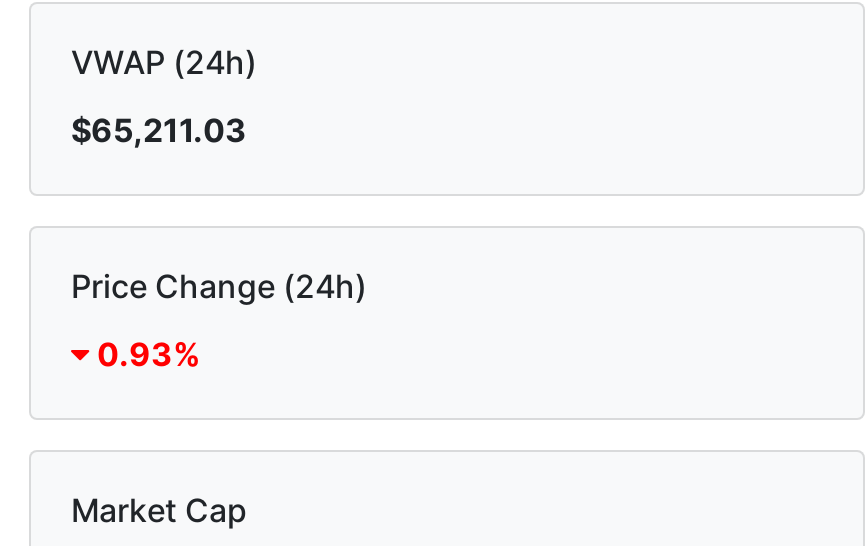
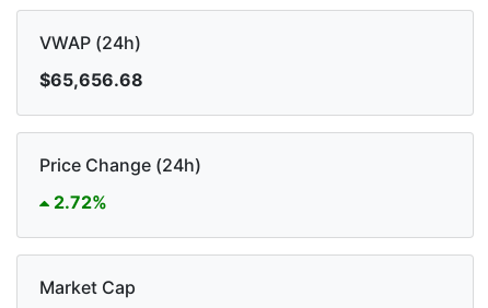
[71,110,247,150] $65,211.03 -> [39,69,143,91] $65,656.68
[89,334,201,374] 0.93% -> [49,191,107,213] 2.72%

